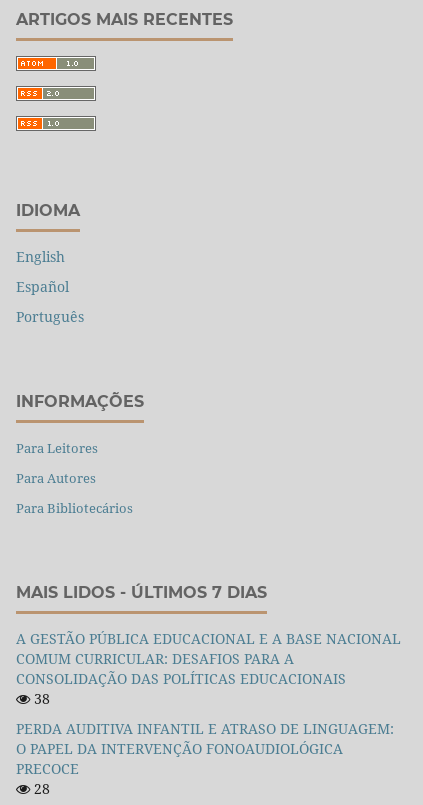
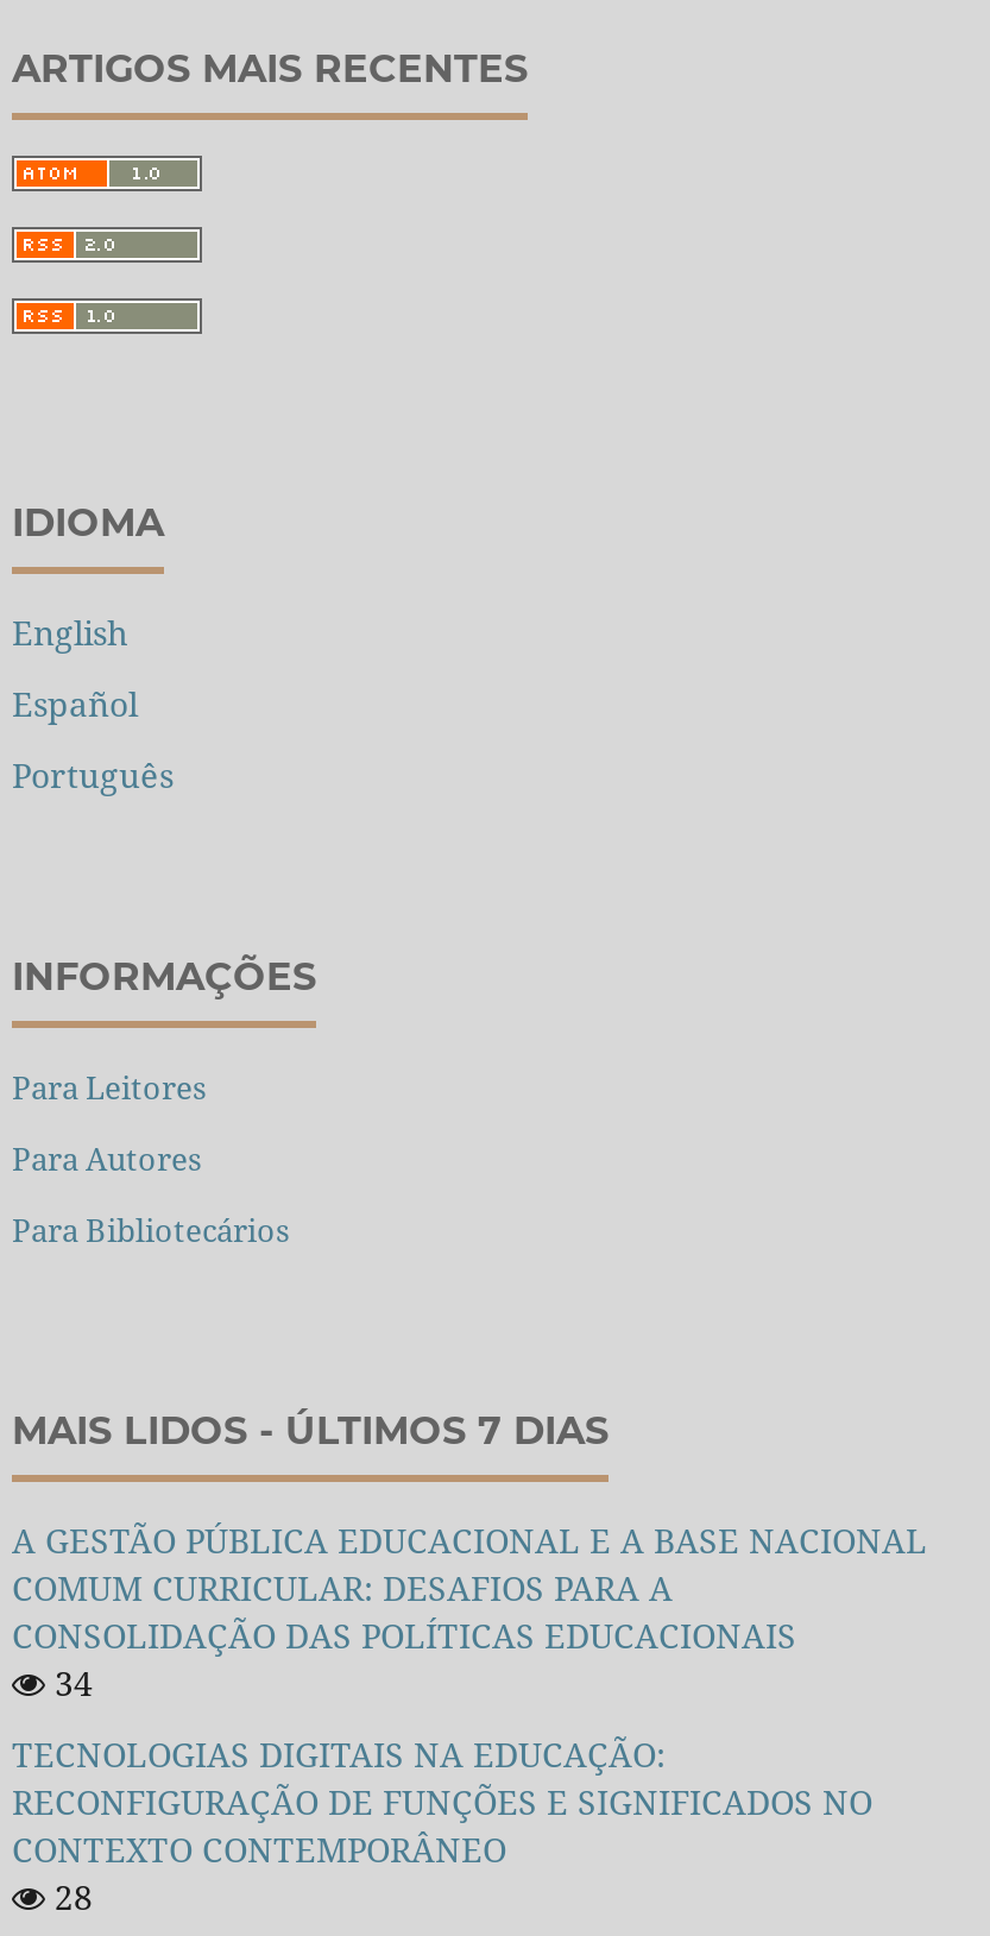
[30,689,50,708] 38 -> [45,1661,93,1706] 34
[16,719,394,778] PERDA AUDITIVA INFANTIL E ATRASO DE LINGUAGEM: | O PAPEL DA INTERVENÇÃO FONOAUDIOLÓGICA | PRECOCE -> [12,1732,872,1872] TECNOLOGIAS DIGITAIS NA EDUCAÇÃO: | RECONFIGURAÇÃO DE FUNÇÕES E SIGNIFICADOS NO | CONTEXTO CONTEMPORÂNEO

